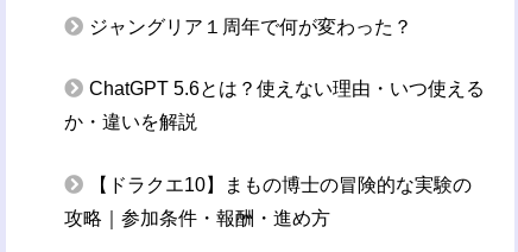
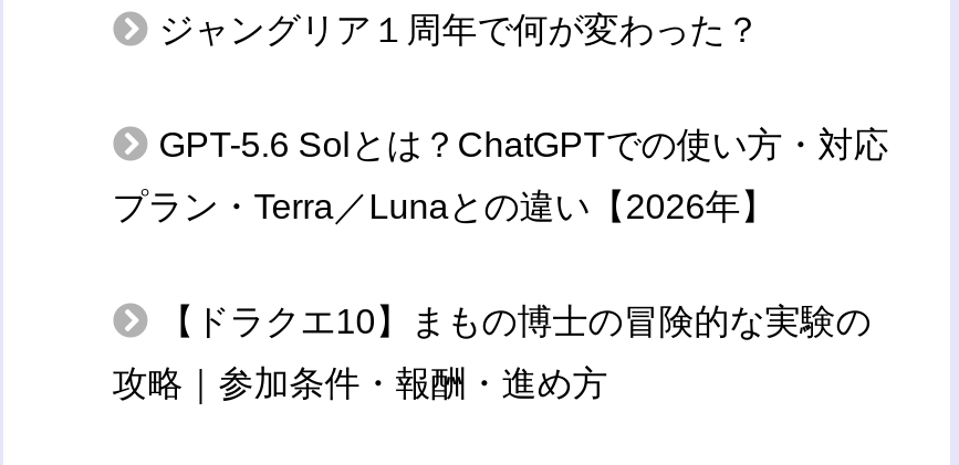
[89,79,485,99] ChatGPT 5.6とは？使えない理由・いつ使える -> [159,126,889,163] GPT-5.6 Solとは？ChatGPTでの使い方・対応
[64,112,197,132] か・違いを解説 -> [112,188,776,225] プラン・Terra／Lunaとの違い【2026年】

